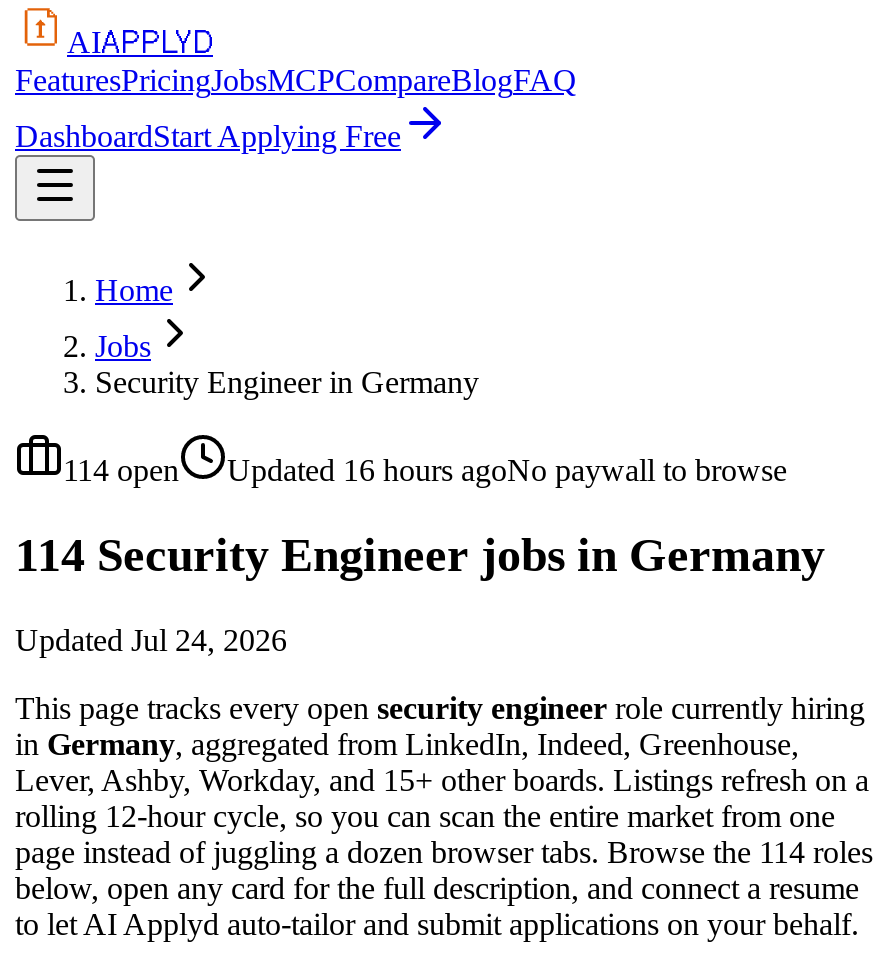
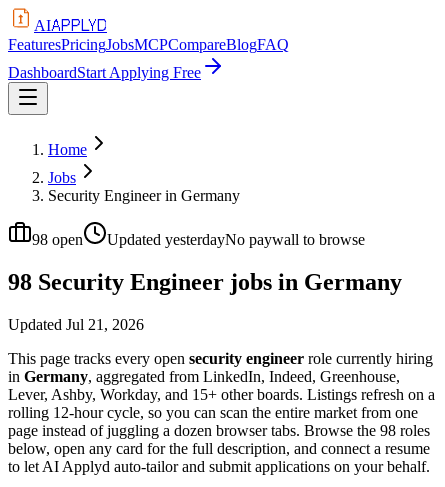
[63,453,787,487] 114 open | Updated 16 hours agoNo paywall to browse -> [32,231,365,248] 98 open | Updated yesterdayNo paywall to browse
[15,529,825,581] 114 Security Engineer jobs in Germany -> [8,269,402,295] 98 Security Engineer jobs in Germany
[15,623,287,657] Updated Jul 24, 2026 -> [8,316,144,333] Updated Jul 21, 2026
[15,835,873,869] page instead of juggling a dozen browser tabs. Browse the 114 roles -> [8,422,430,439] page instead of juggling a dozen browser tabs. Browse the 98 roles

